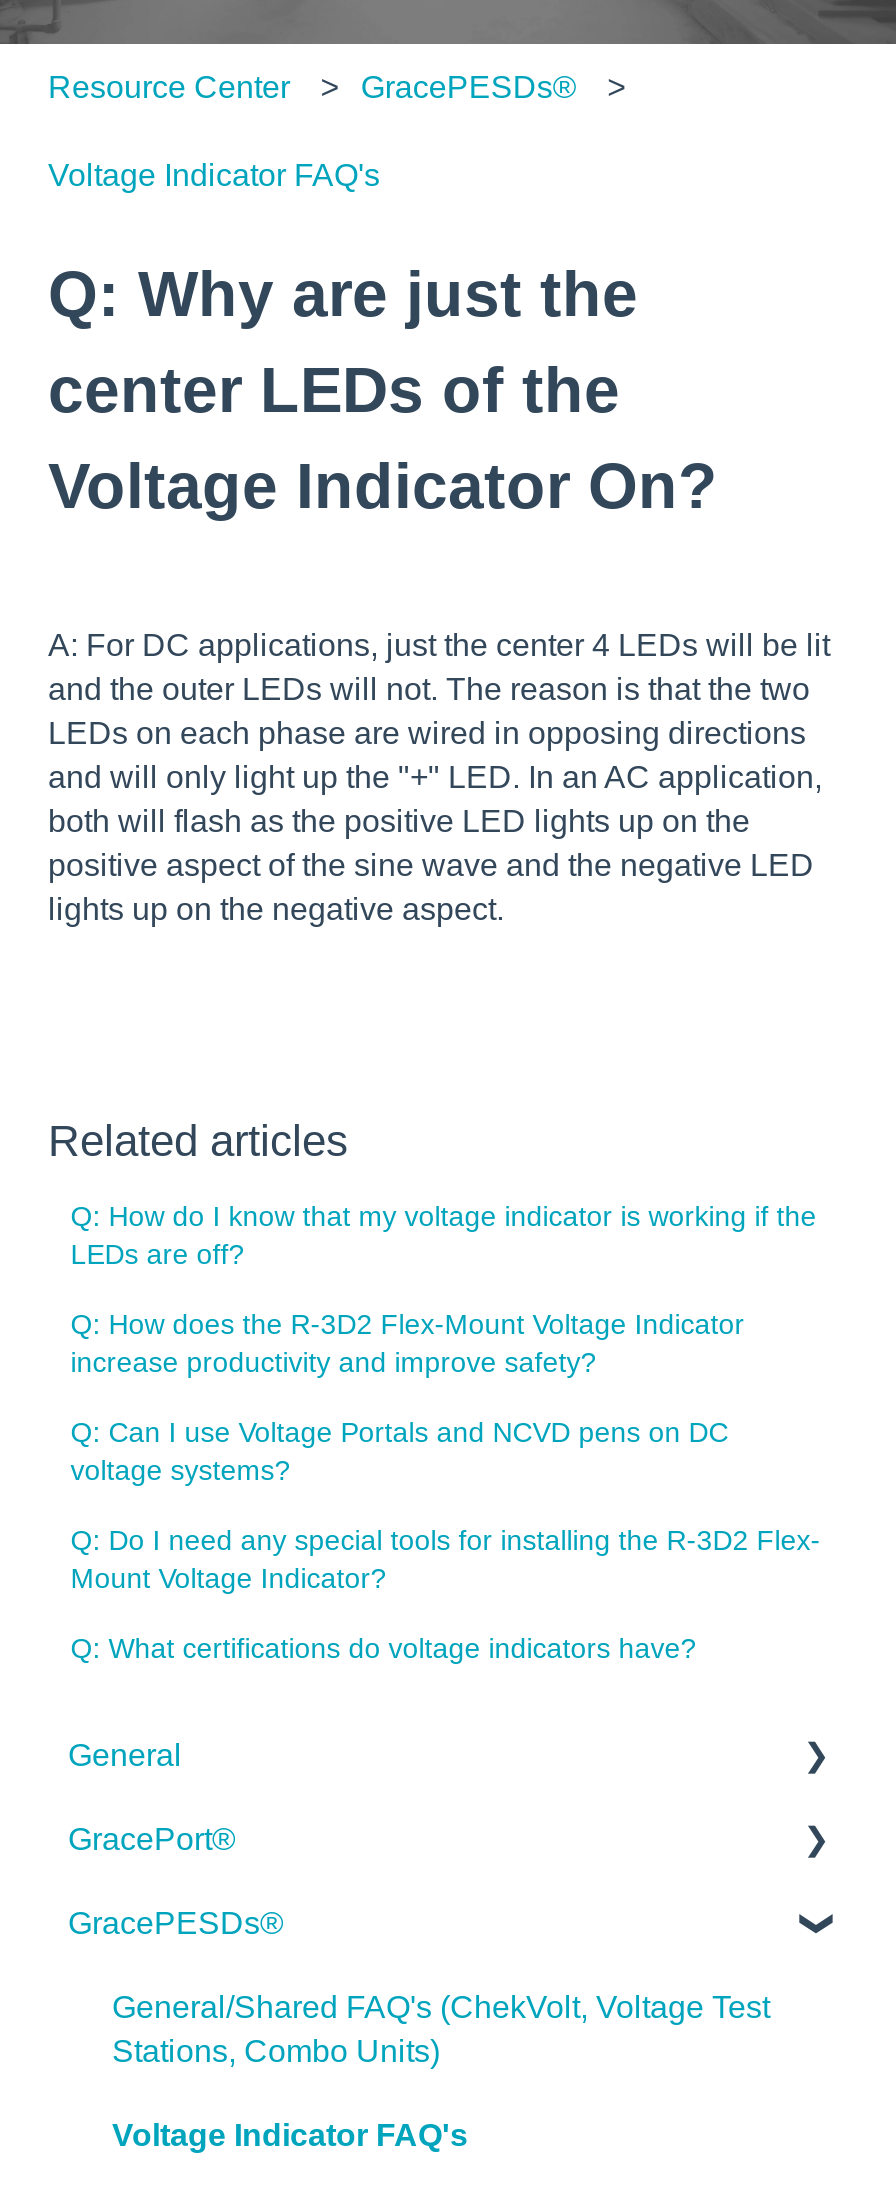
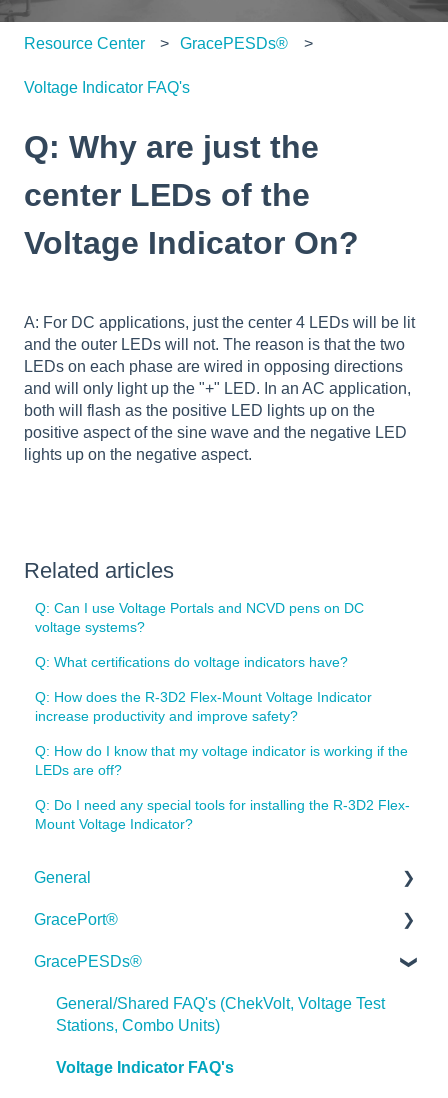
moved [70,1201,816,1379] -> [35,689,408,778]: Q: How does the R-3D2 Flex-Mount Voltage Indicator | increase productivity and improve safety? | Q: How do I know that my voltage indicator is working if the | LEDs are off?
moved [70,1417,728,1487] -> [35,600,364,635]: Q: Can I use Voltage Portals and NCVD pens on DC | voltage systems?
moved [70,1525,820,1595] -> [35,797,410,832]: Q: Do I need any special tools for installing the R-3D2 Flex- | Mount Voltage Indicator?
moved [70,1633,696,1665] -> [35,654,348,670]: Q: What certifications do voltage indicators have?

